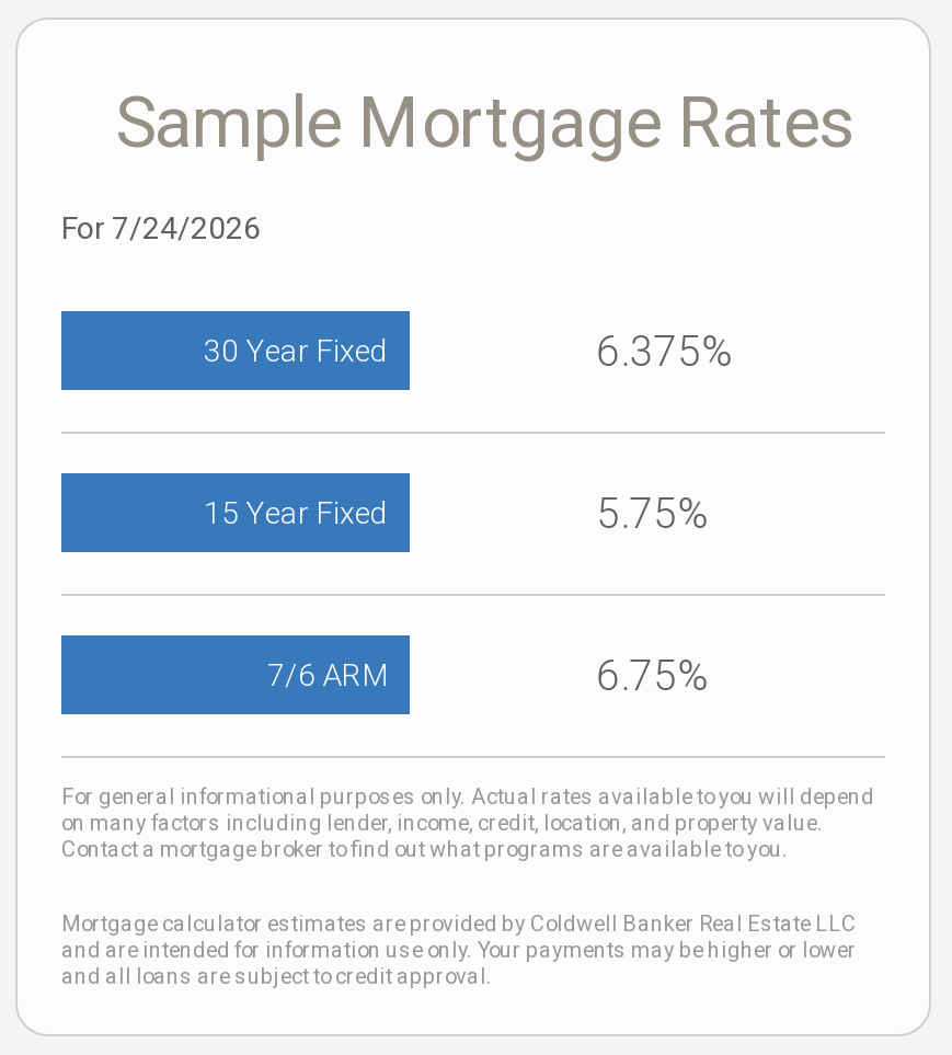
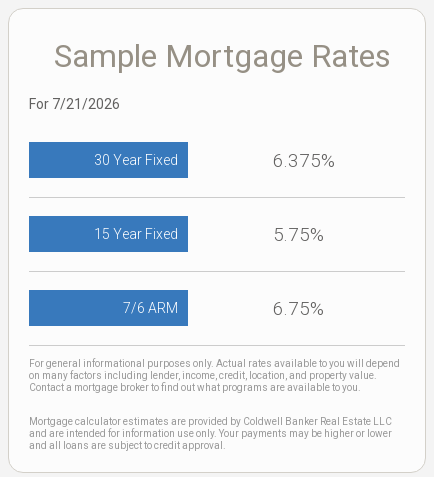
[61,211,261,246] For 7/24/2026 -> [29,96,120,112] For 7/21/2026

